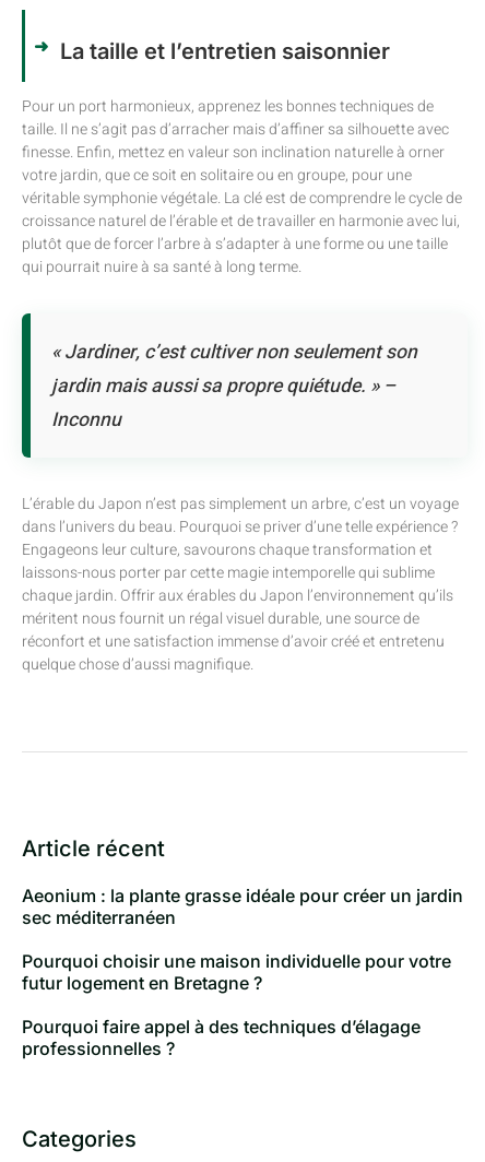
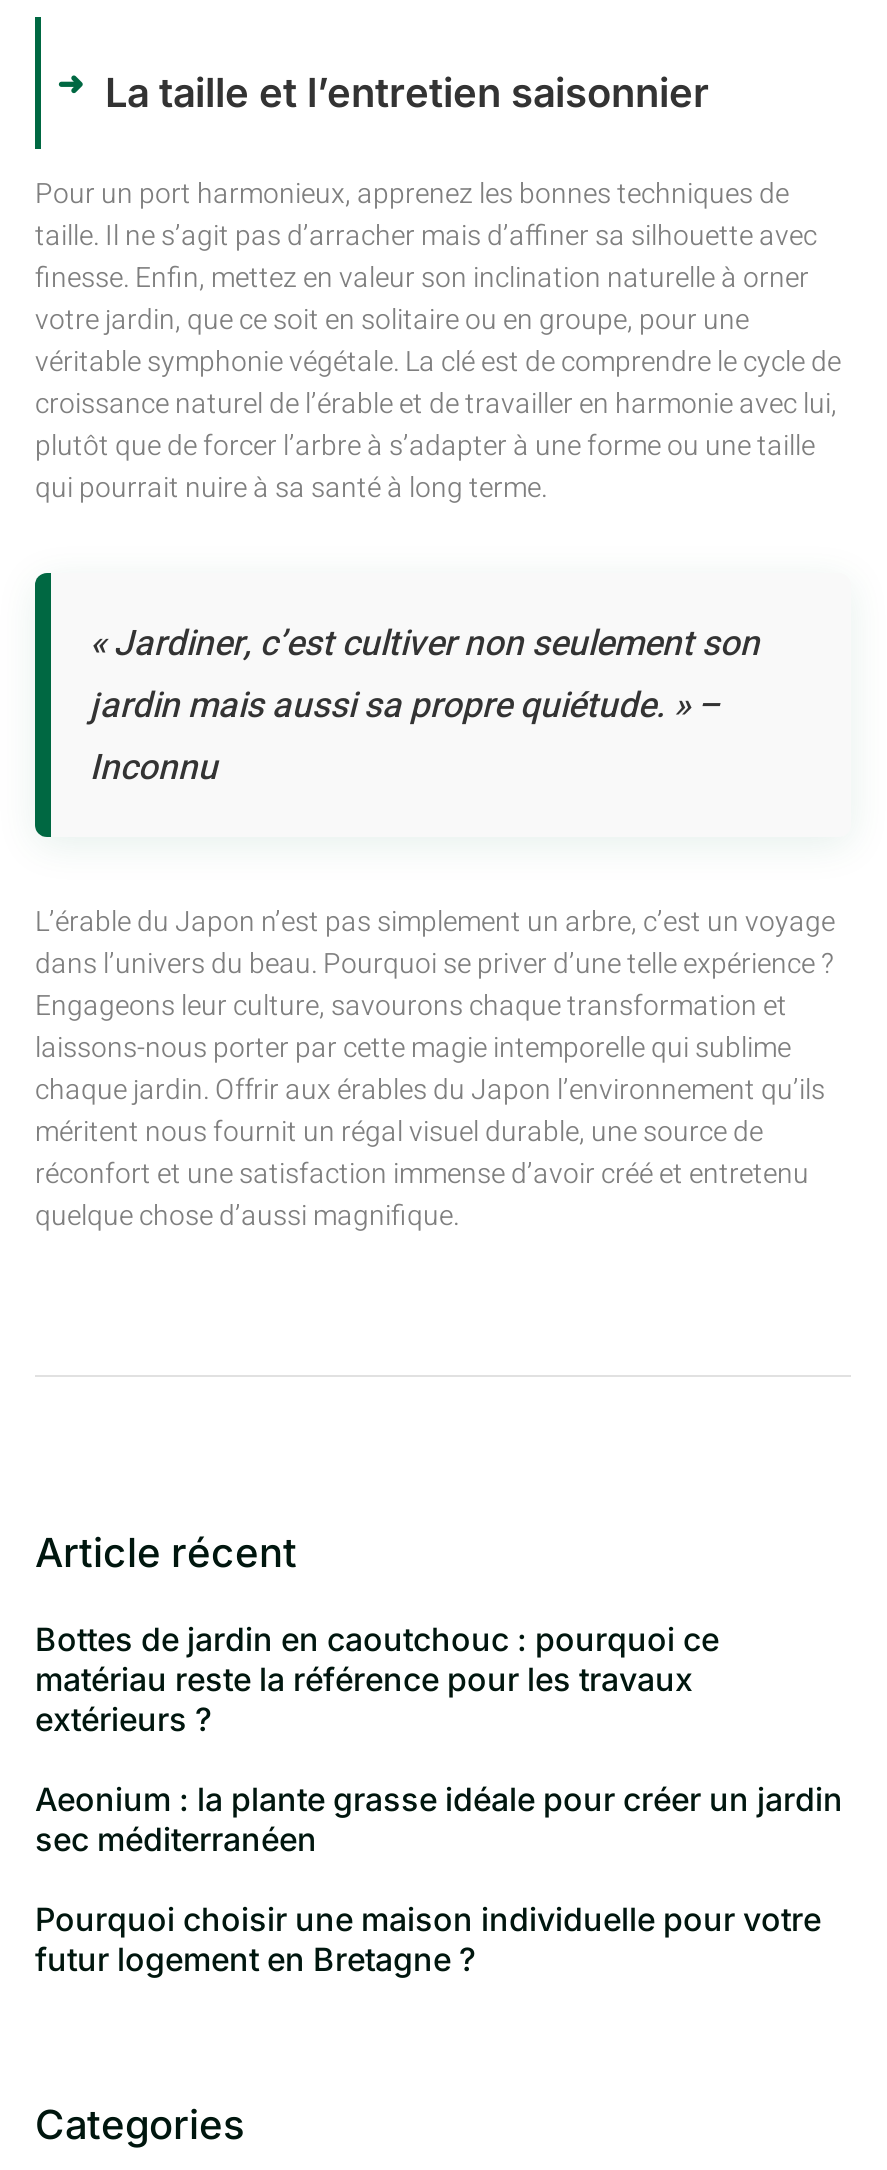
none -> [35,1619,719,1739] Bottes de jardin en caoutchouc : pourquoi ce | matériau reste la référence pour les travaux | extérieurs ?
moved [22,885,463,994] -> [35,1779,843,1979]: Aeonium : la plante grasse idéale pour créer un jardin | sec méditerranéen | Pourquoi choisir une maison individuelle pour votre | futur logement en Bretagne ?
[22,1016,421,1060] Pourquoi faire appel à des techniques d’élagage | professionnelles ? -> none

